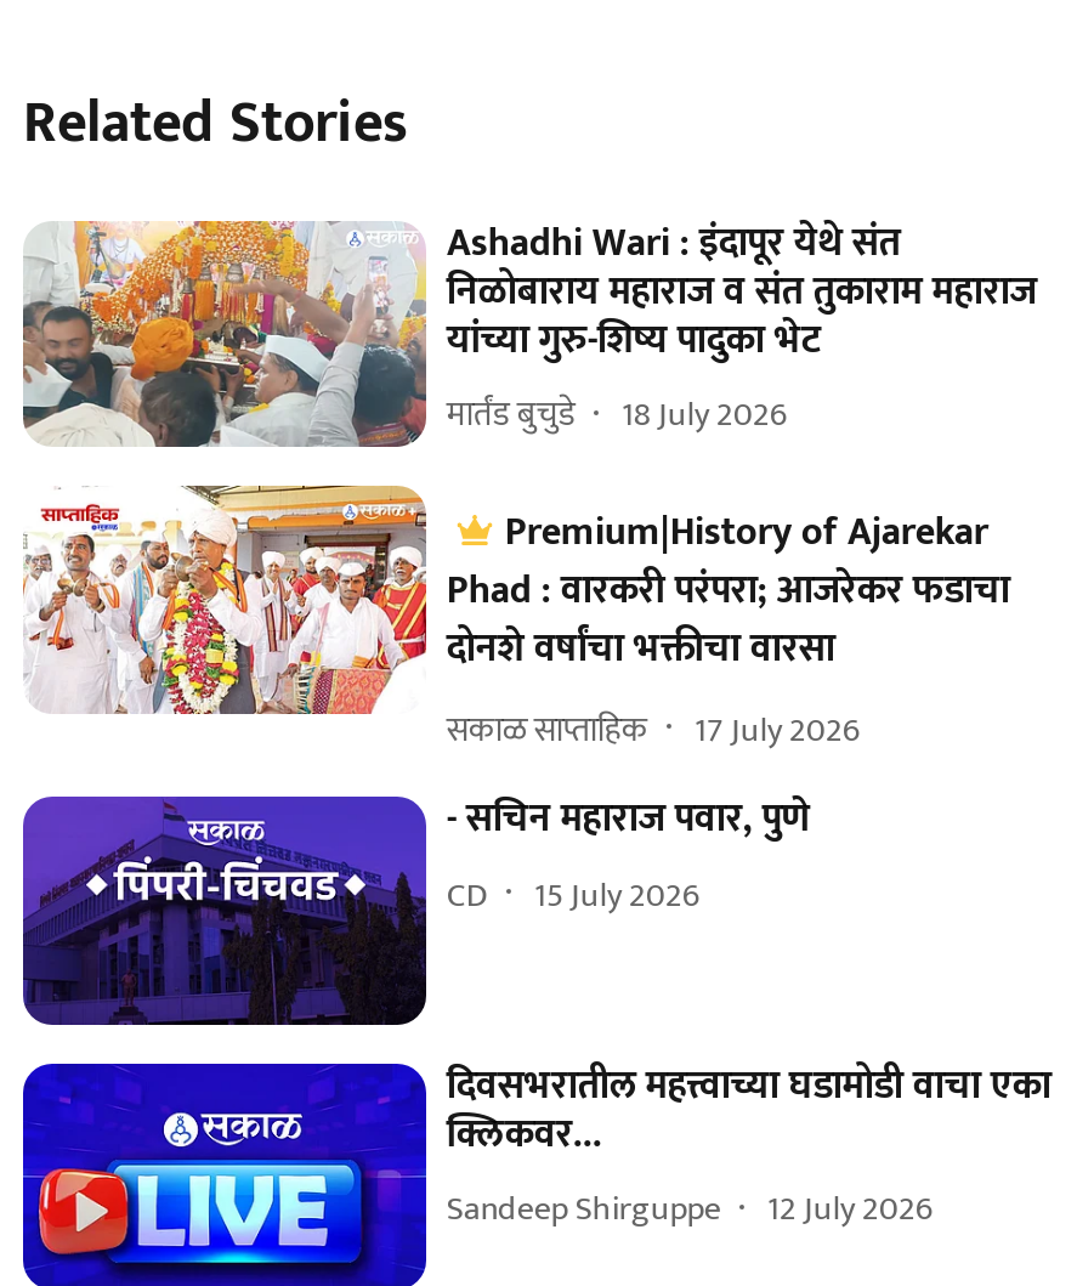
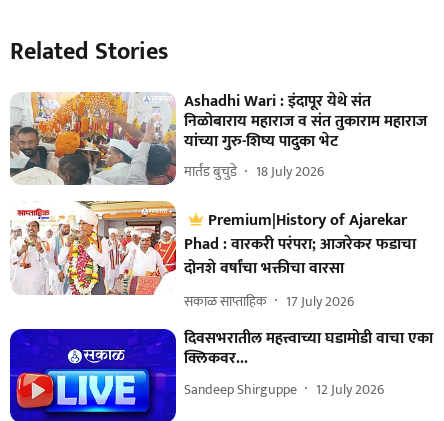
[21,787,811,1027] [image] | - सचिन महाराज पवार, पुणे | CD | 15 July 2026 -> none

